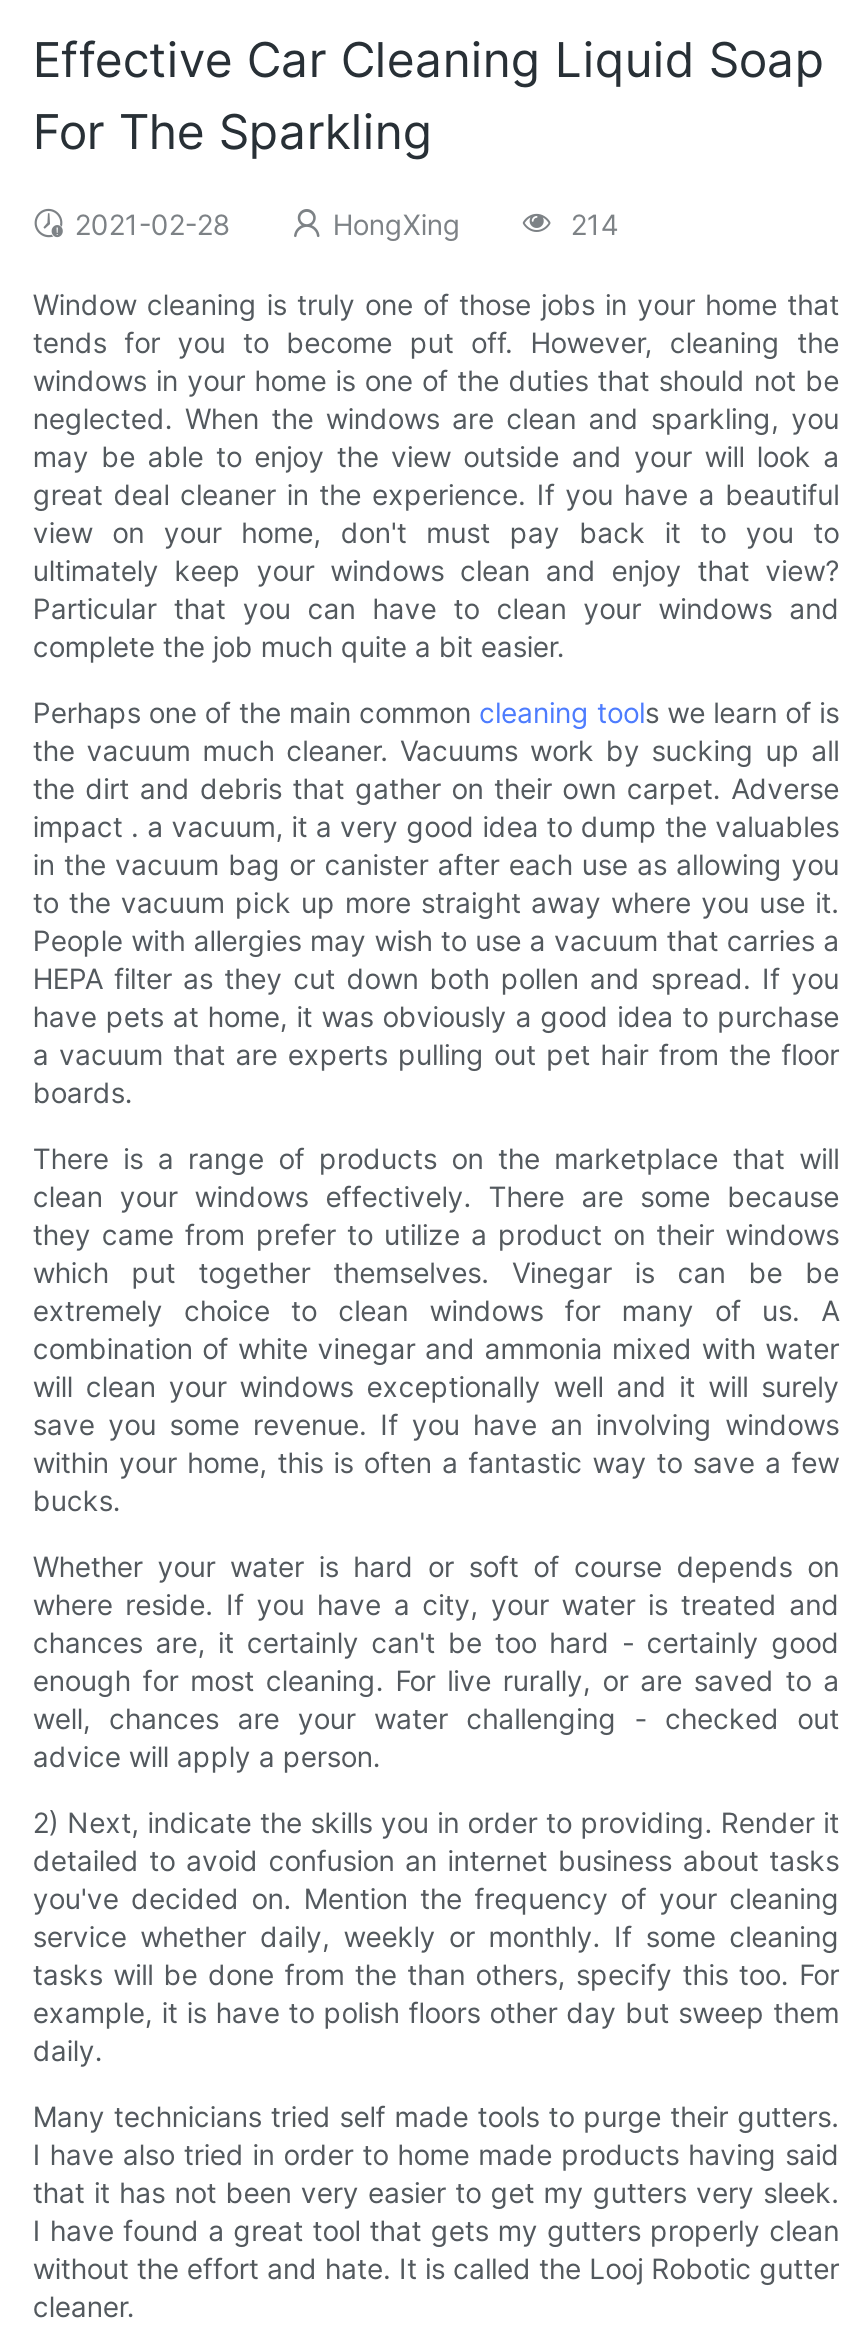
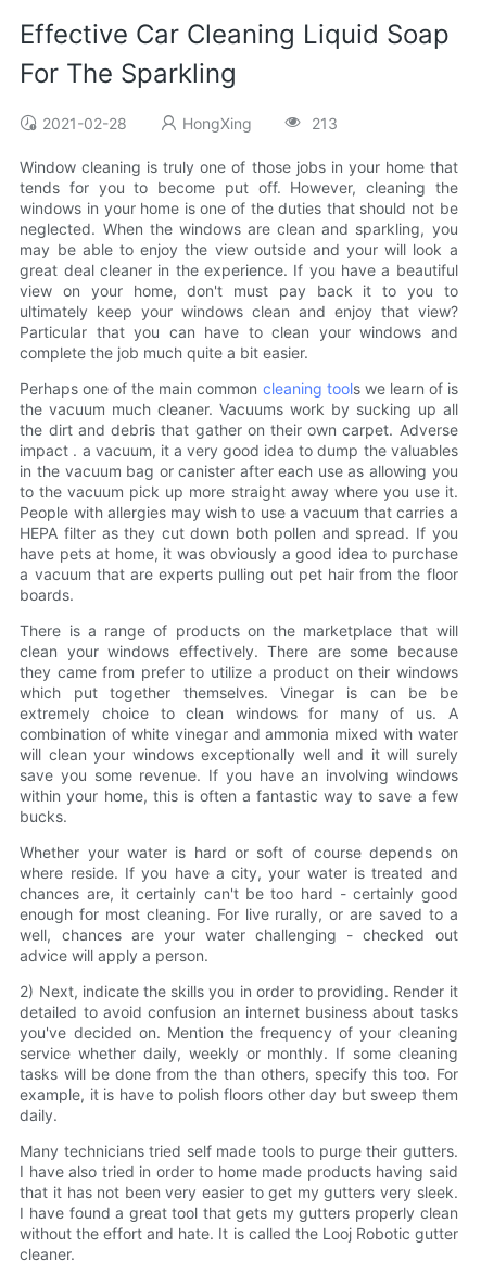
[571,208,619,242] 214 -> [312,114,338,133] 213

